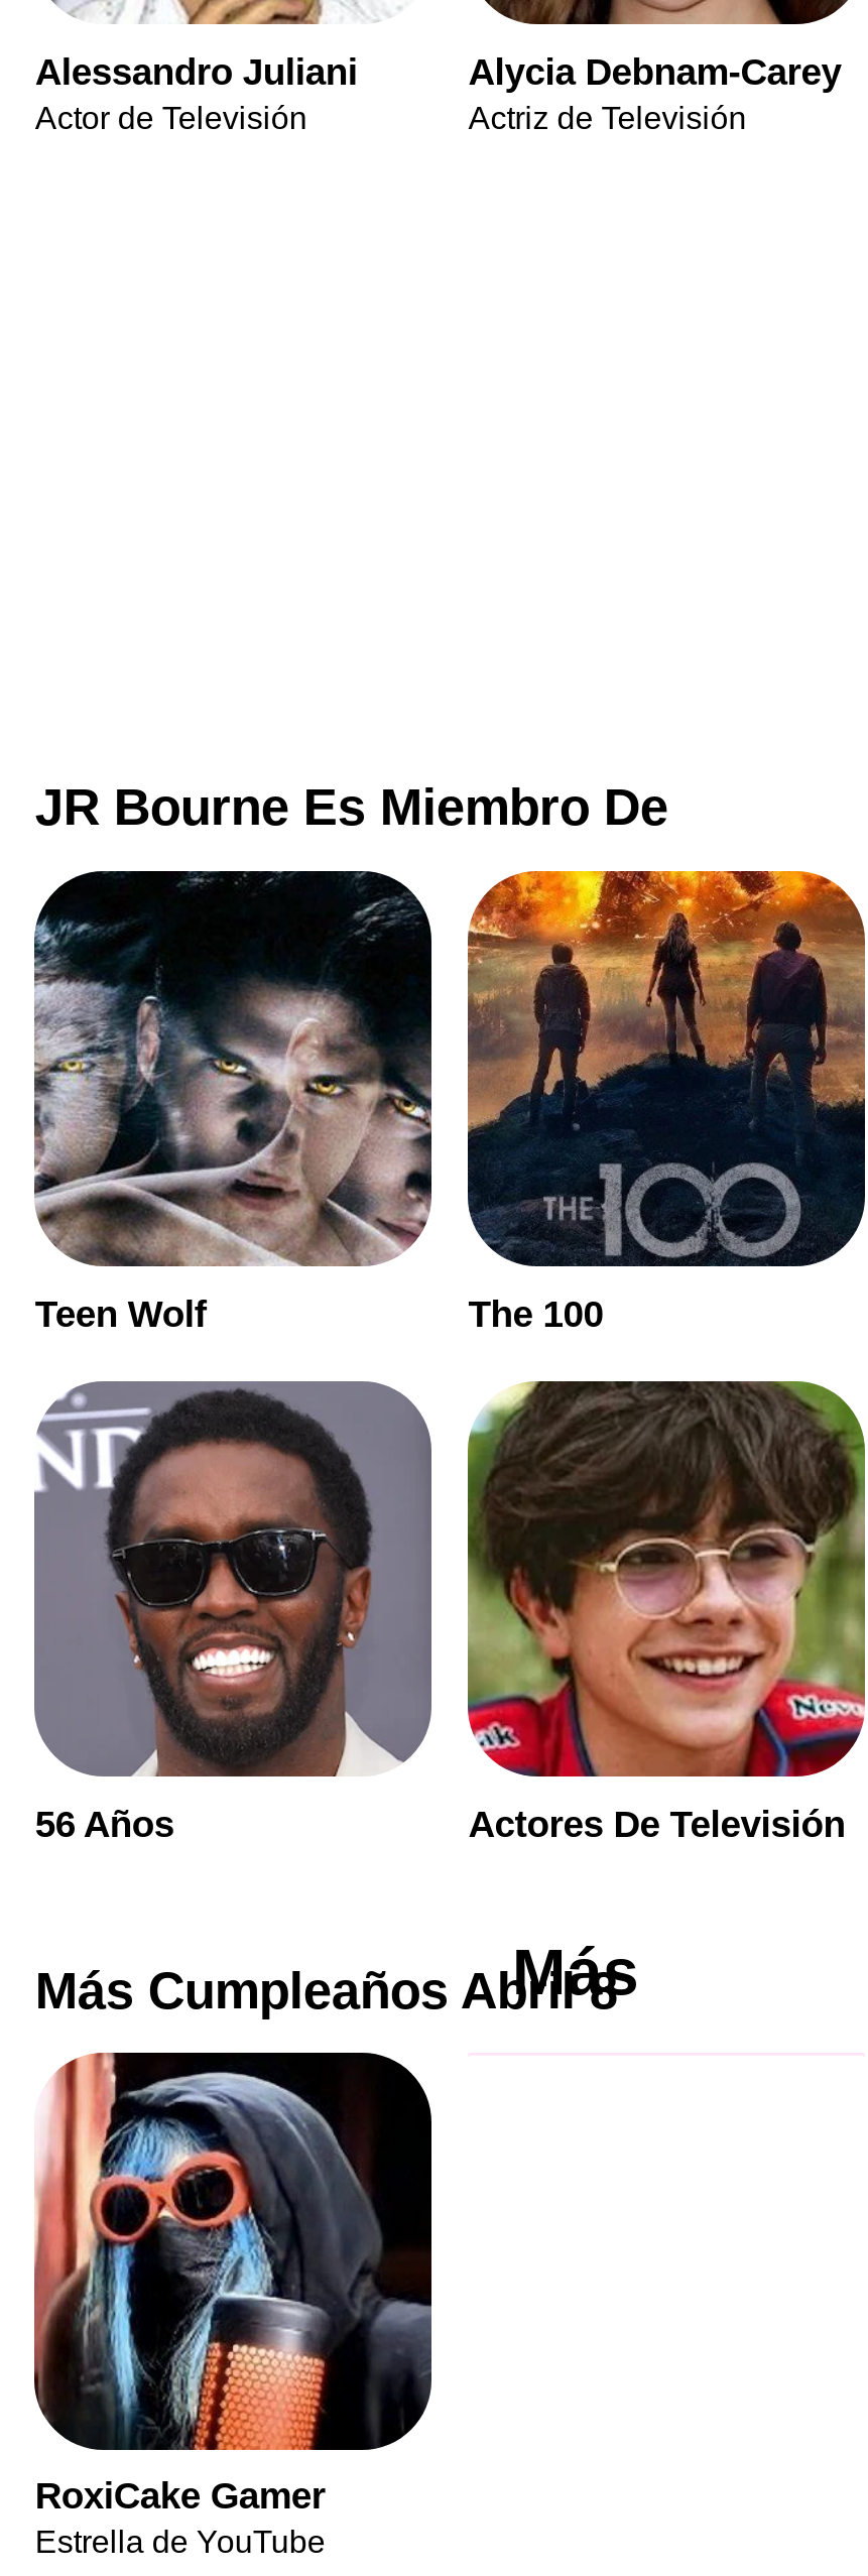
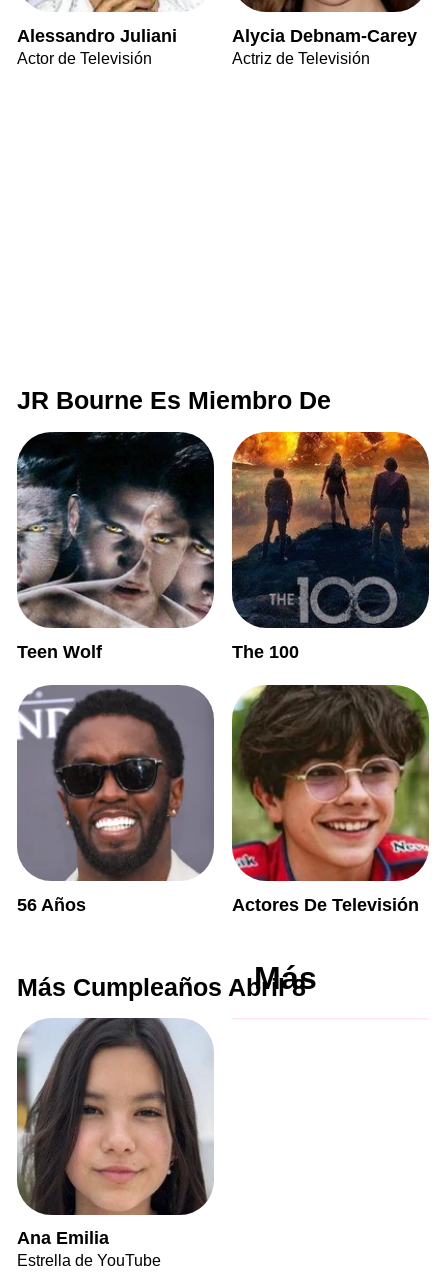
[34,2051,433,2517] [image] | RoxiCake Gamer -> [16,1017,214,1248] [image] | Ana Emilia

